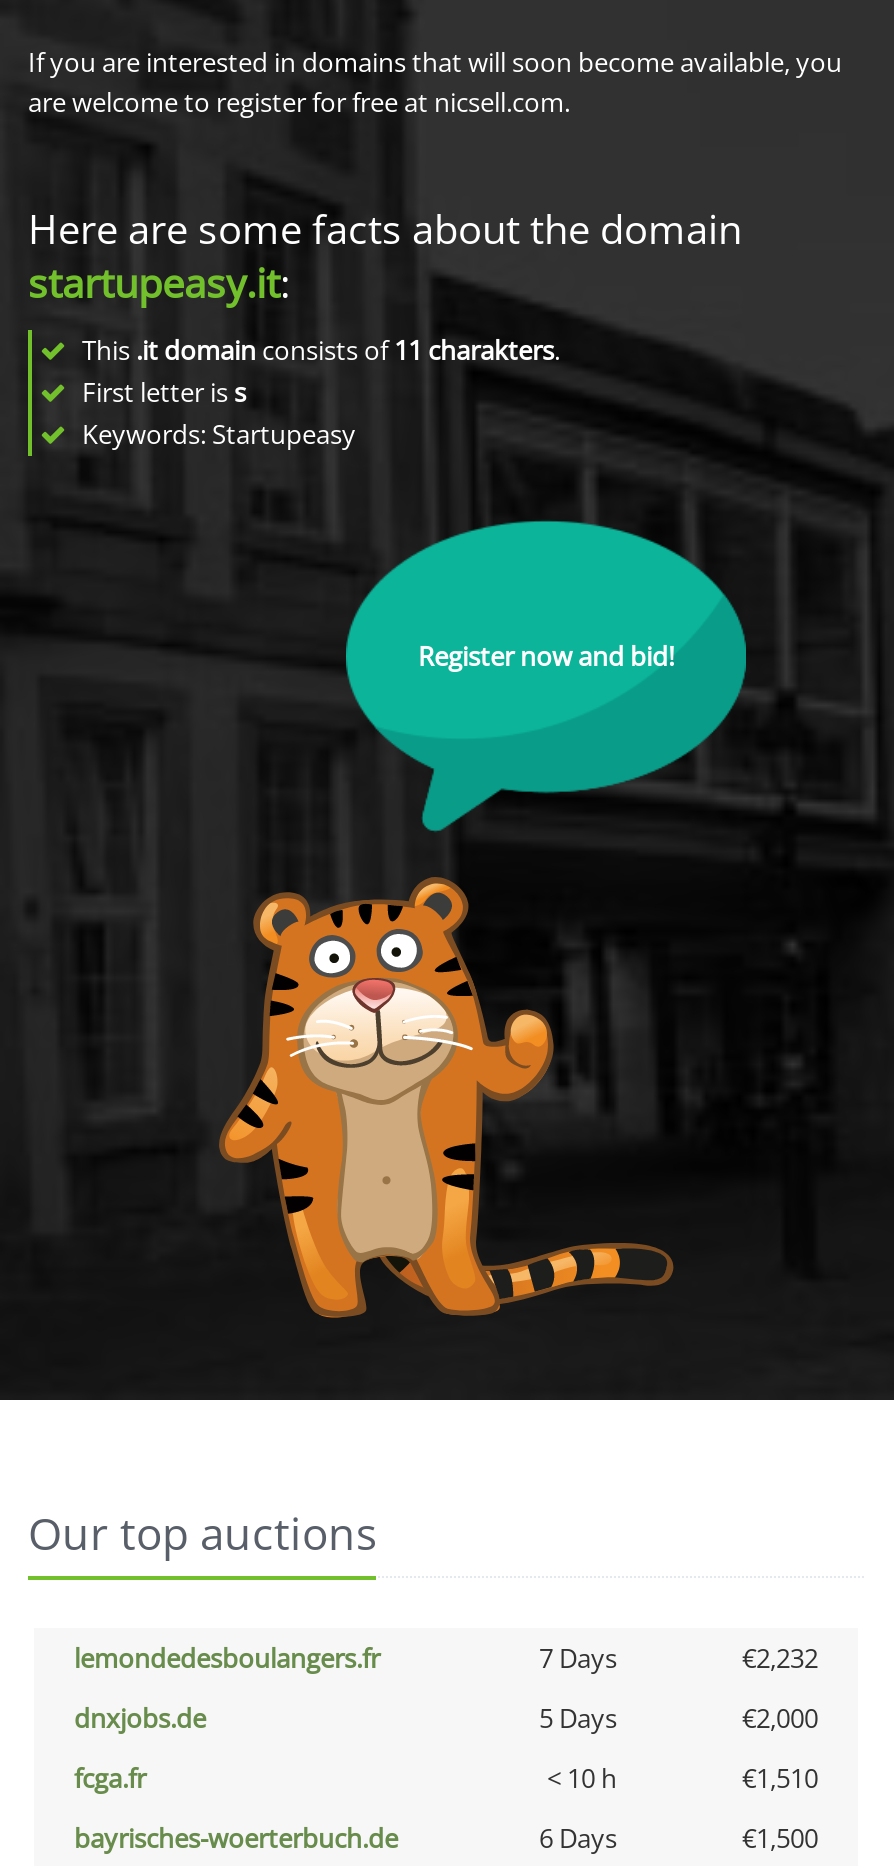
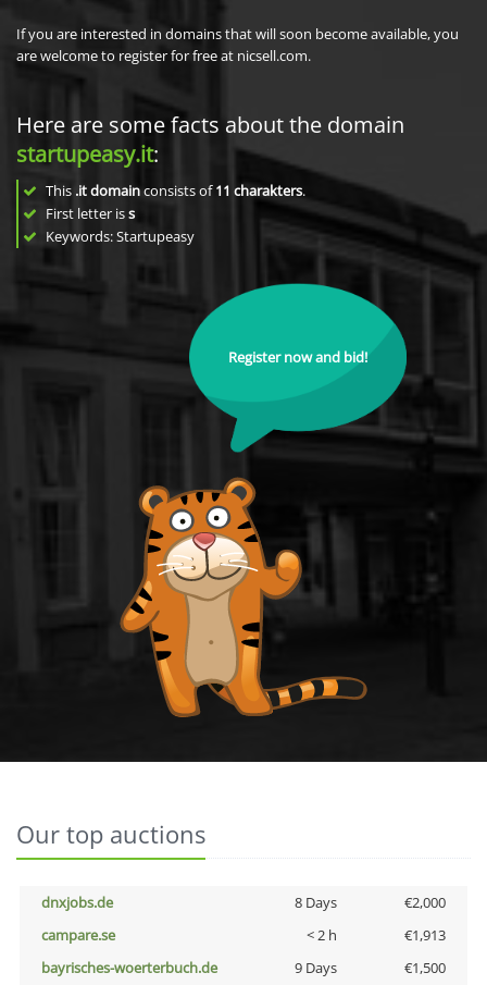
[74,1640,818,1676] lemondedesboulangers.fr | 7 Days | €2,232 -> none
[539,1700,617,1736] 5 Days -> [294,892,336,912] 8 Days
[74,1760,818,1796] fcga.fr | < 10 h | €1,510 -> [41,925,446,945] campare.se | < 2 h | €1,913
[539,1820,617,1856] 6 Days -> [294,958,336,977] 9 Days

